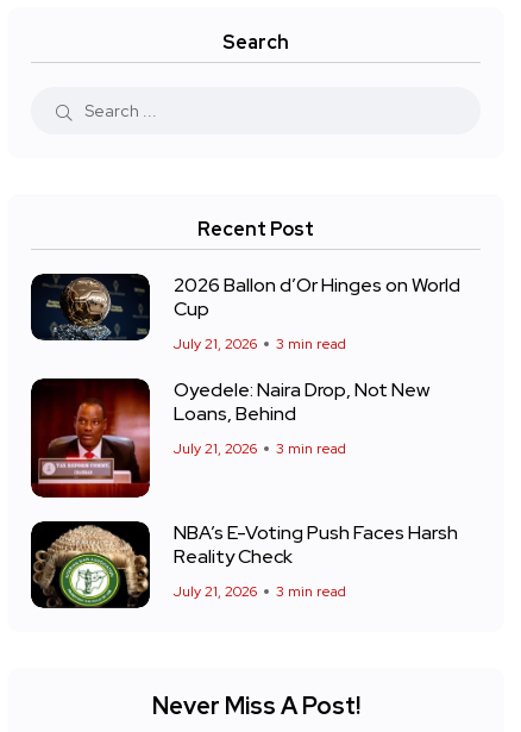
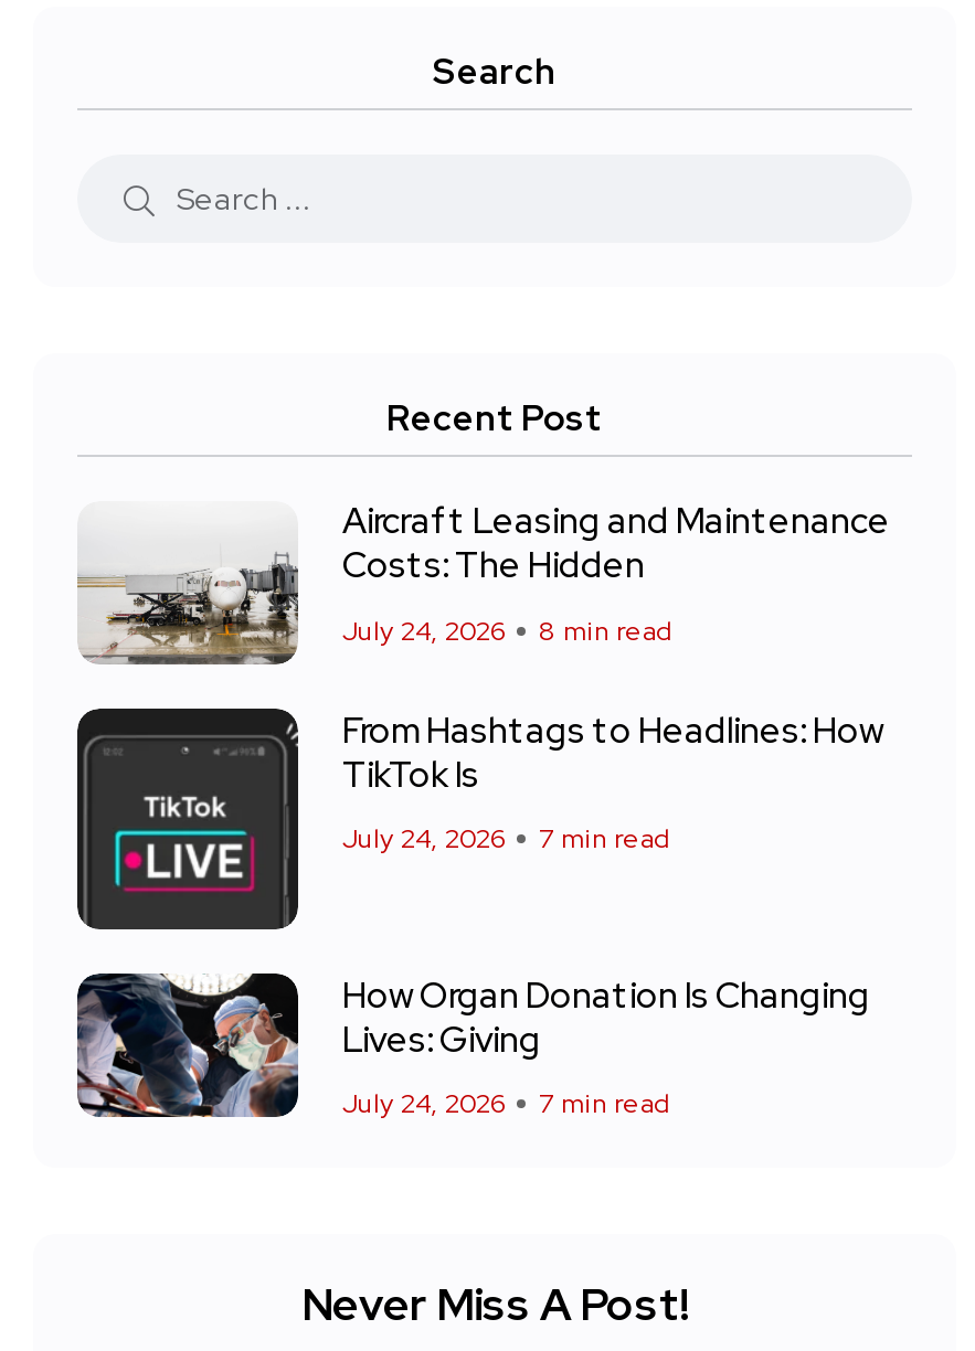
[30,273,460,361] [image] | 2026 Ballon d’Or Hinges on World | Cup -> [77,498,890,666] [image] | Aircraft Leasing and Maintenance | Costs: The Hidden
[174,335,346,354] July 21, 2026 | 3 min read -> [342,613,671,648] July 24, 2026 | 8 min read
[31,377,429,503] [image] | Oyedele: Naira Drop, Not New | Loans, Behind -> [75,696,883,930] [image] | From Hashtags to Headlines: How | TikTok Is
[174,439,346,458] July 21, 2026 | 3 min read -> [342,821,669,856] July 24, 2026 | 7 min read
[31,520,458,609] [image] | NBA’s E-Voting Push Faces Harsh | Reality Check -> [75,961,870,1120] [image] | How Organ Donation Is Changing | Lives: Giving
[174,582,346,601] July 21, 2026 | 3 min read -> [342,1086,669,1121] July 24, 2026 | 7 min read

